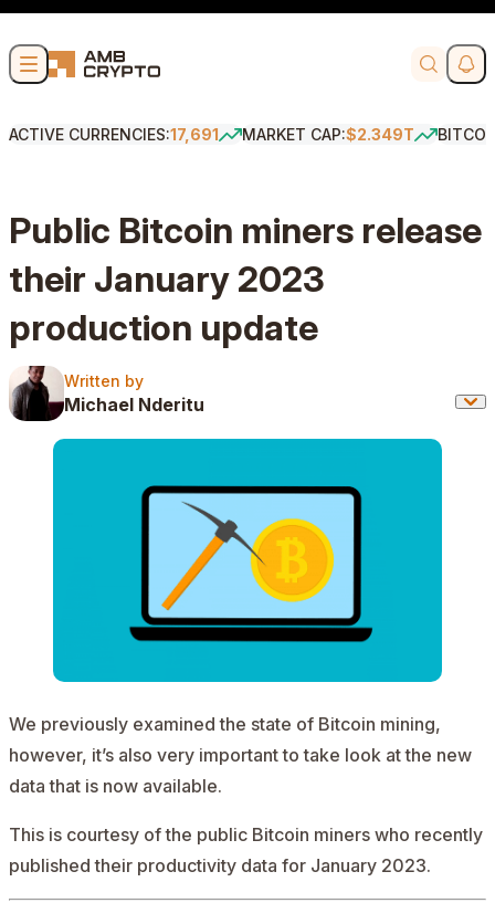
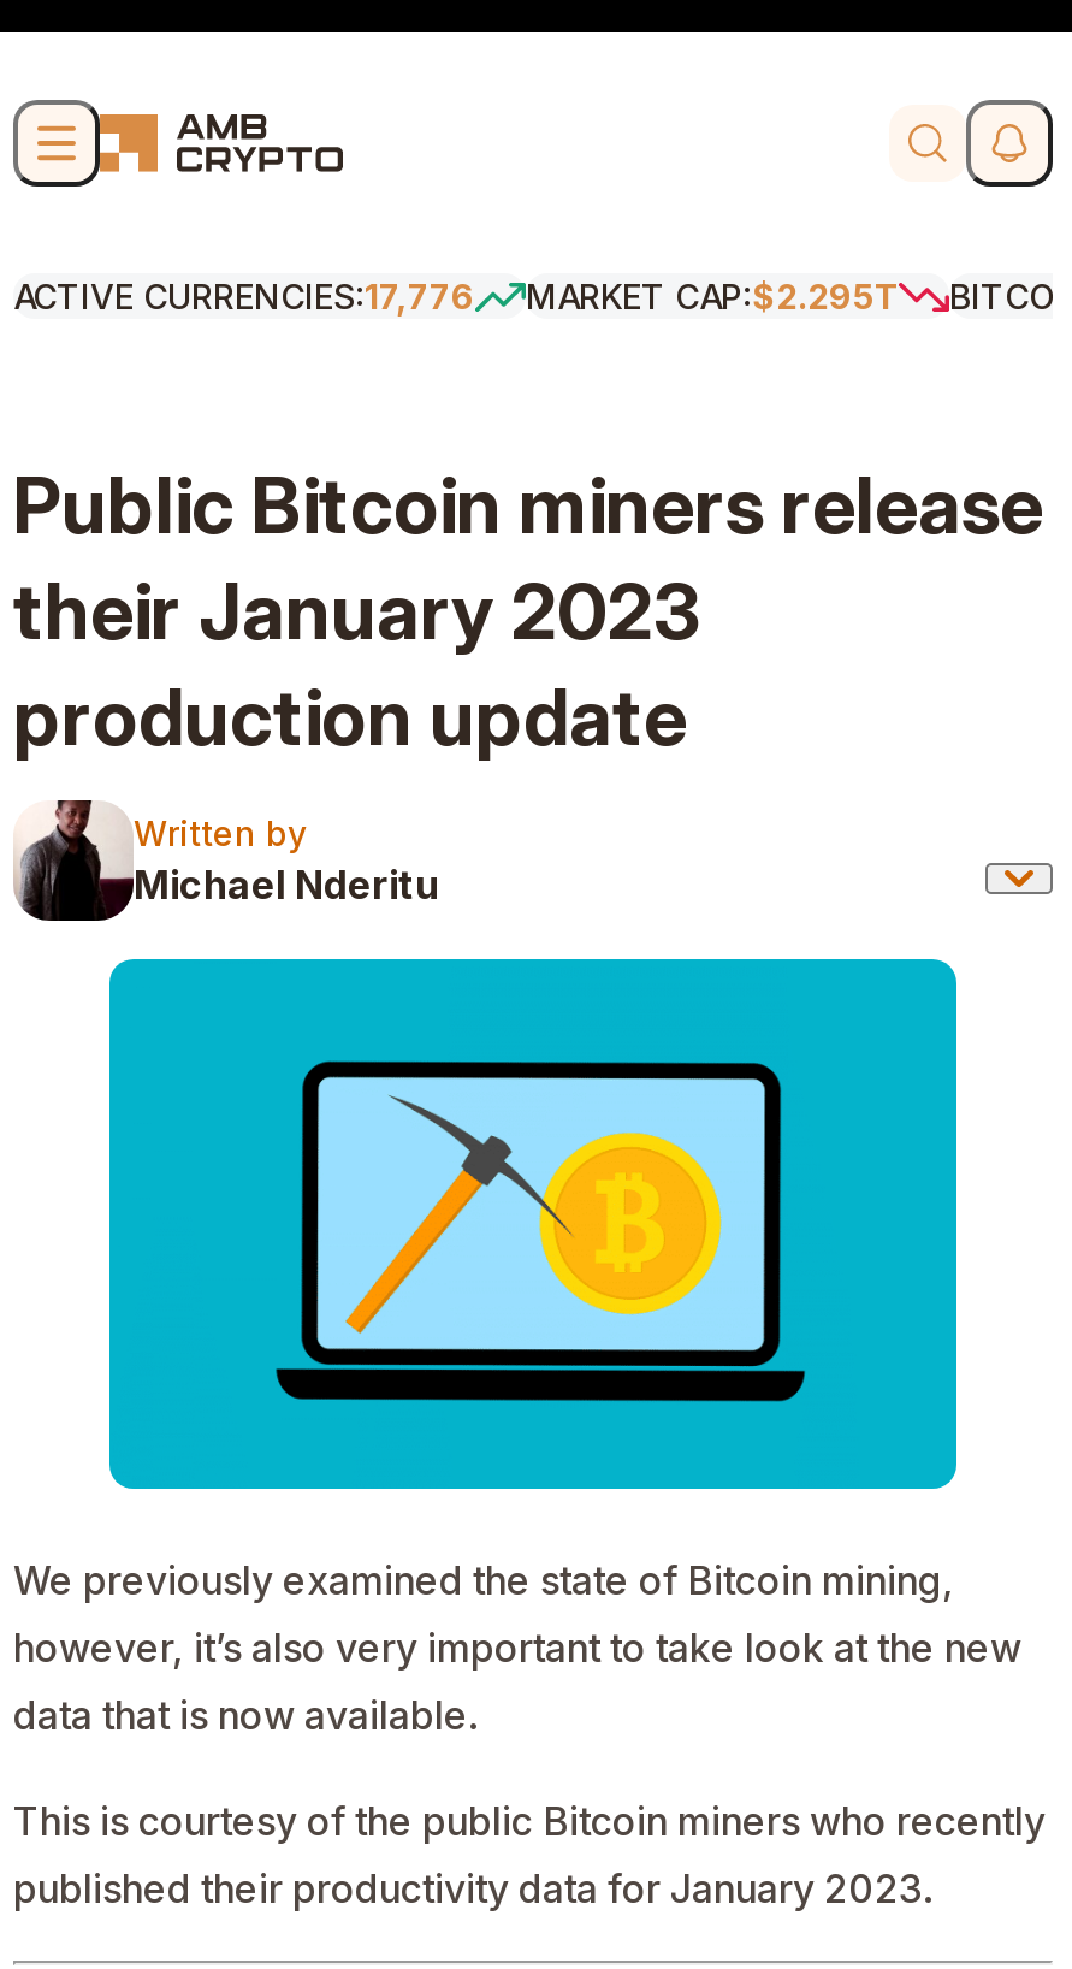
[9,125,219,144] ACTIVE CURRENCIES:17,691 -> [13,276,475,317] ACTIVE CURRENCIES:17,776
[242,125,414,144] MARKET CAP:$2.349T -> [526,276,899,317] MARKET CAP:$2.295T

